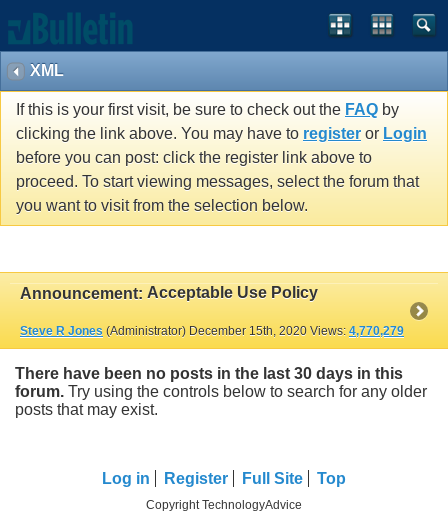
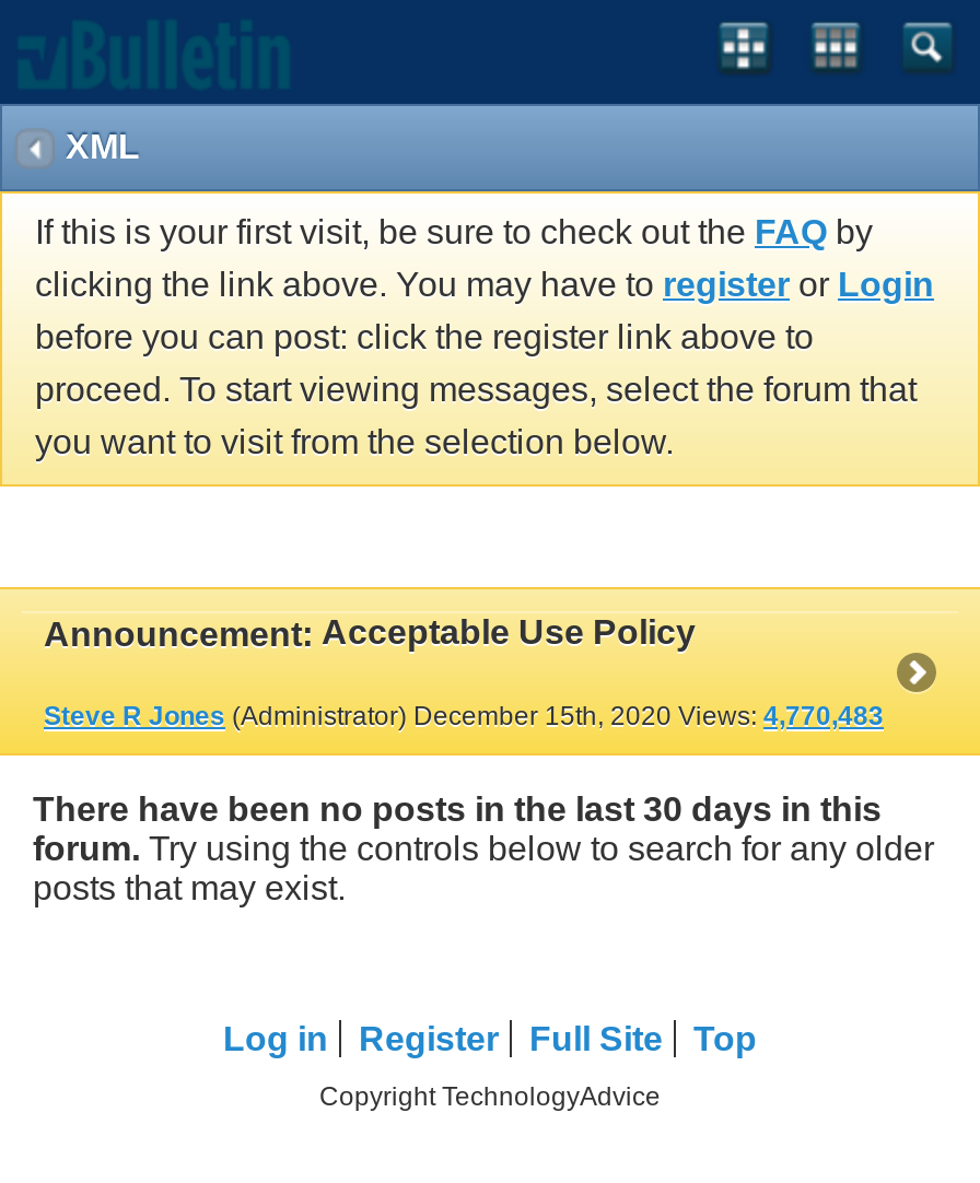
[20,324,404,338] Steve R Jones (Administrator) December 15th, 2020 Views: 4,770,279 -> [44,700,884,731] Steve R Jones (Administrator) December 15th, 2020 Views: 4,770,483

